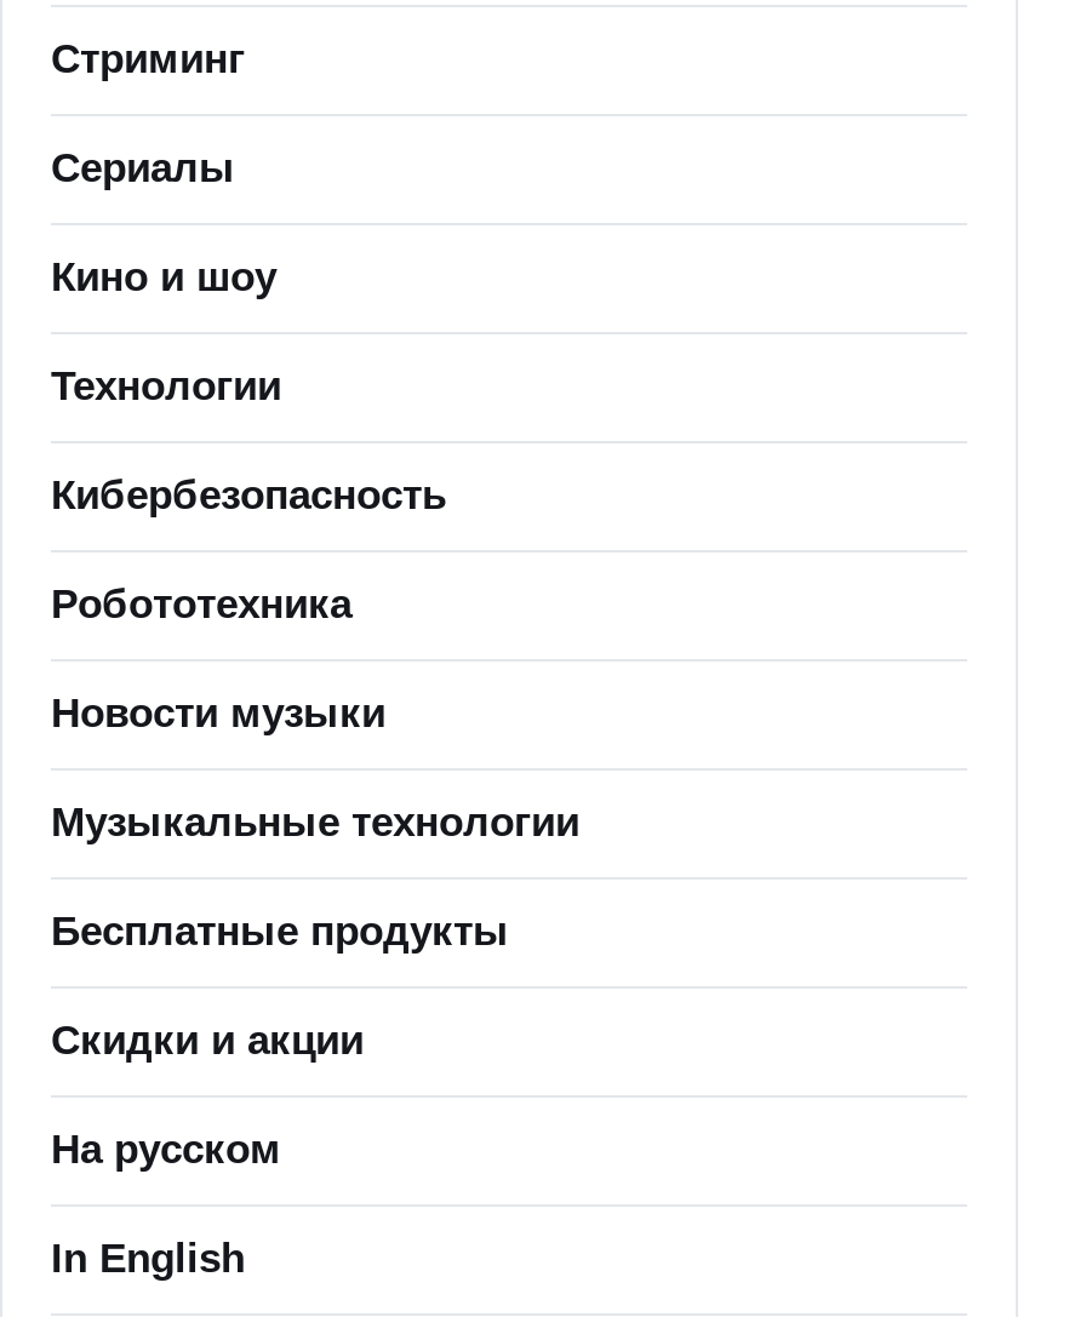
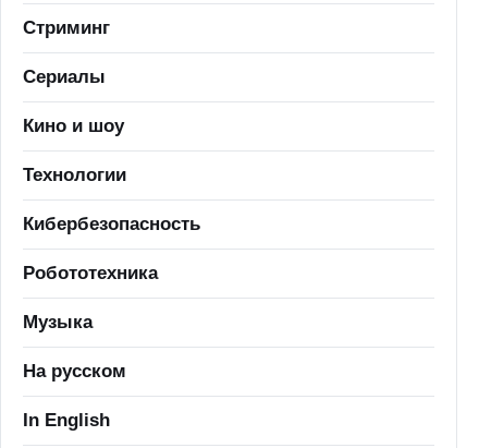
[51,691,579,1064] Новости музыки | Музыкальные технологии | Бесплатные продукты | Скидки и акции -> [23,312,93,332] Музыка

